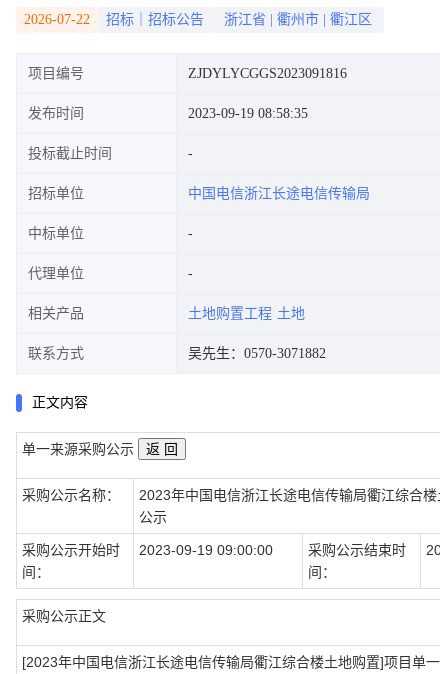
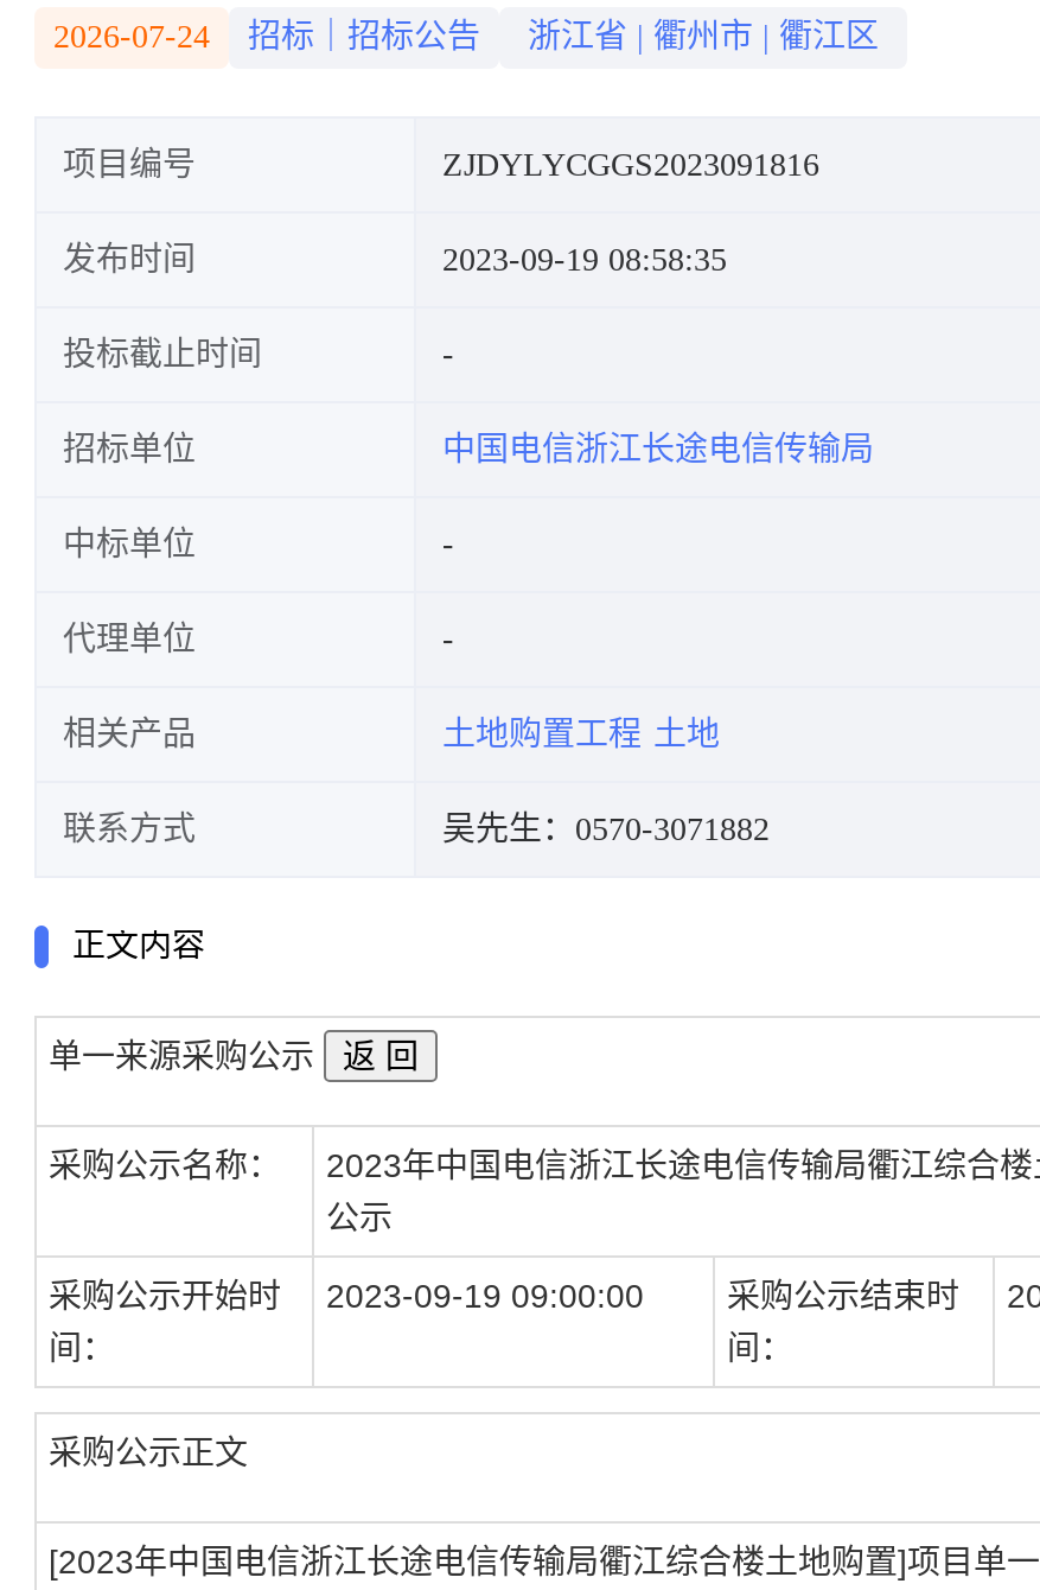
[24,12,90,27] 2026-07-22 -> [53,19,210,55] 2026-07-24

